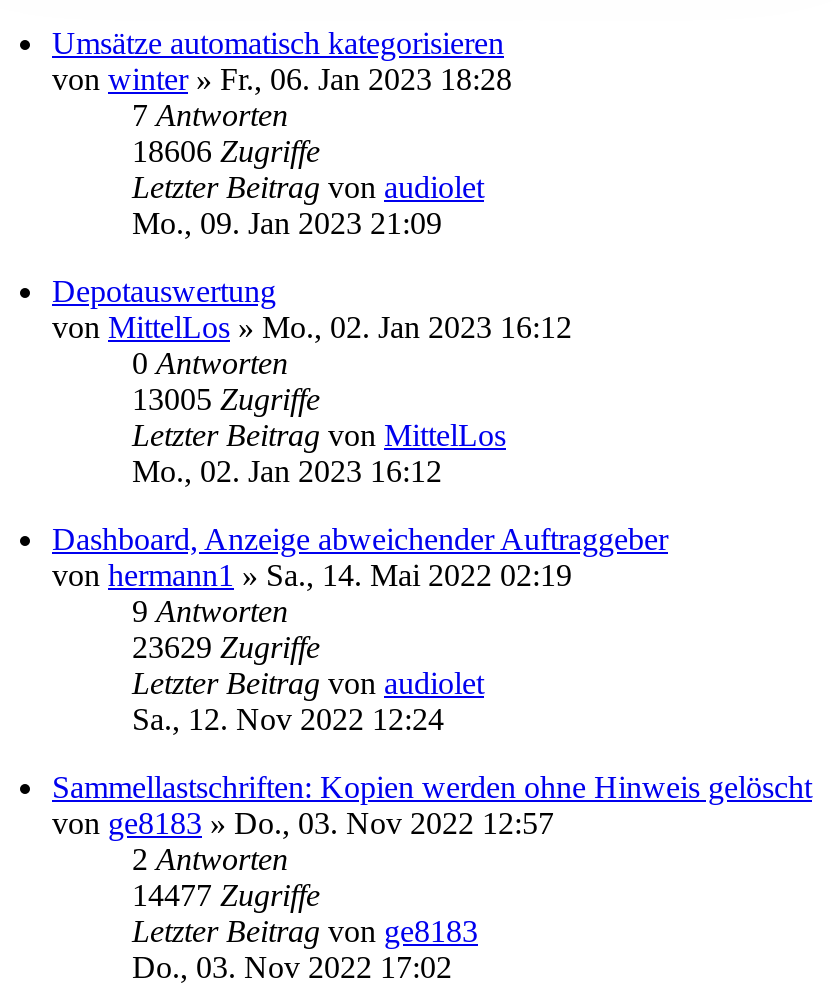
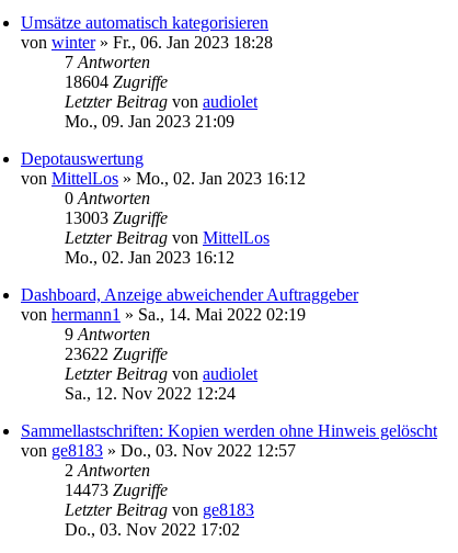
[132,134,320,168] 18606 Zugriffe -> [65,72,168,91] 18604 Zugriffe
[132,382,320,416] 13005 Zugriffe -> [65,208,168,227] 13003 Zugriffe
[132,630,320,664] 23629 Zugriffe -> [65,344,168,363] 23622 Zugriffe
[132,878,320,912] 14477 Zugriffe -> [65,480,168,499] 14473 Zugriffe

